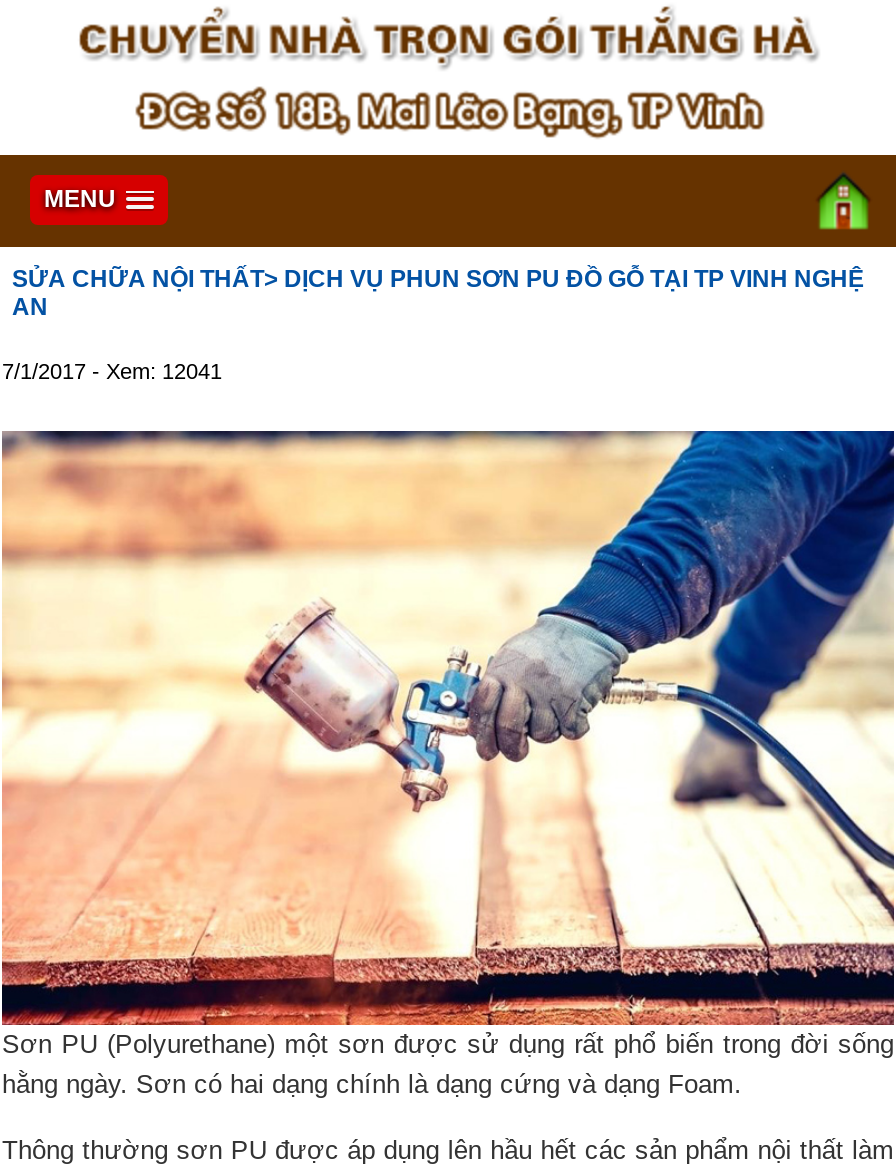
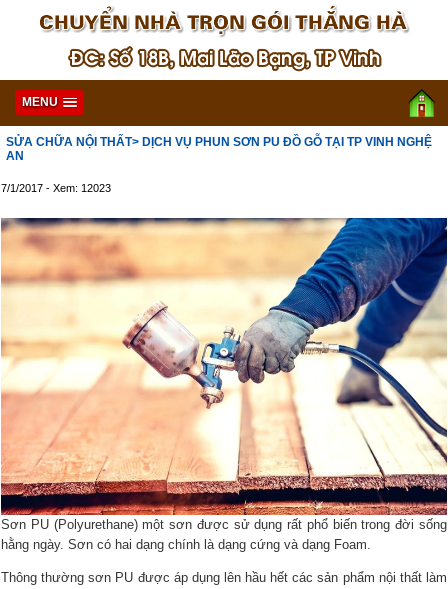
[2,359,222,383] 7/1/2017 - Xem: 12041 -> [1,182,111,194] 7/1/2017 - Xem: 12023

